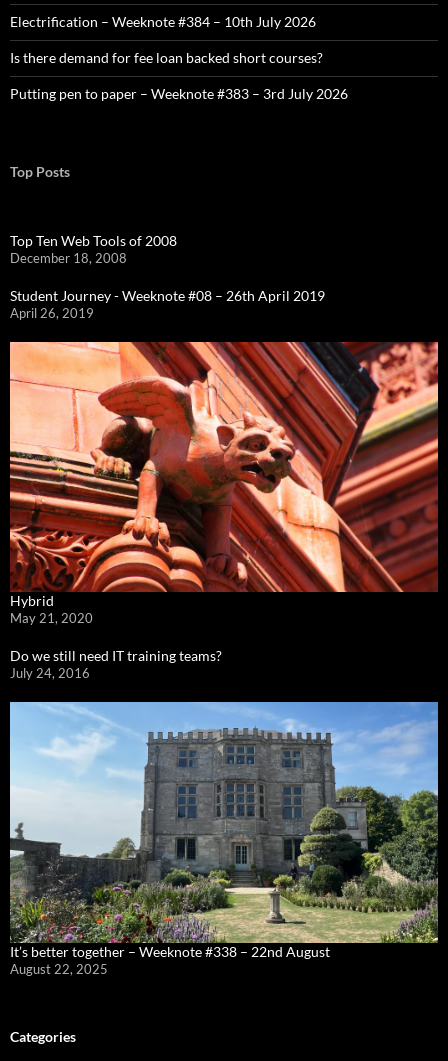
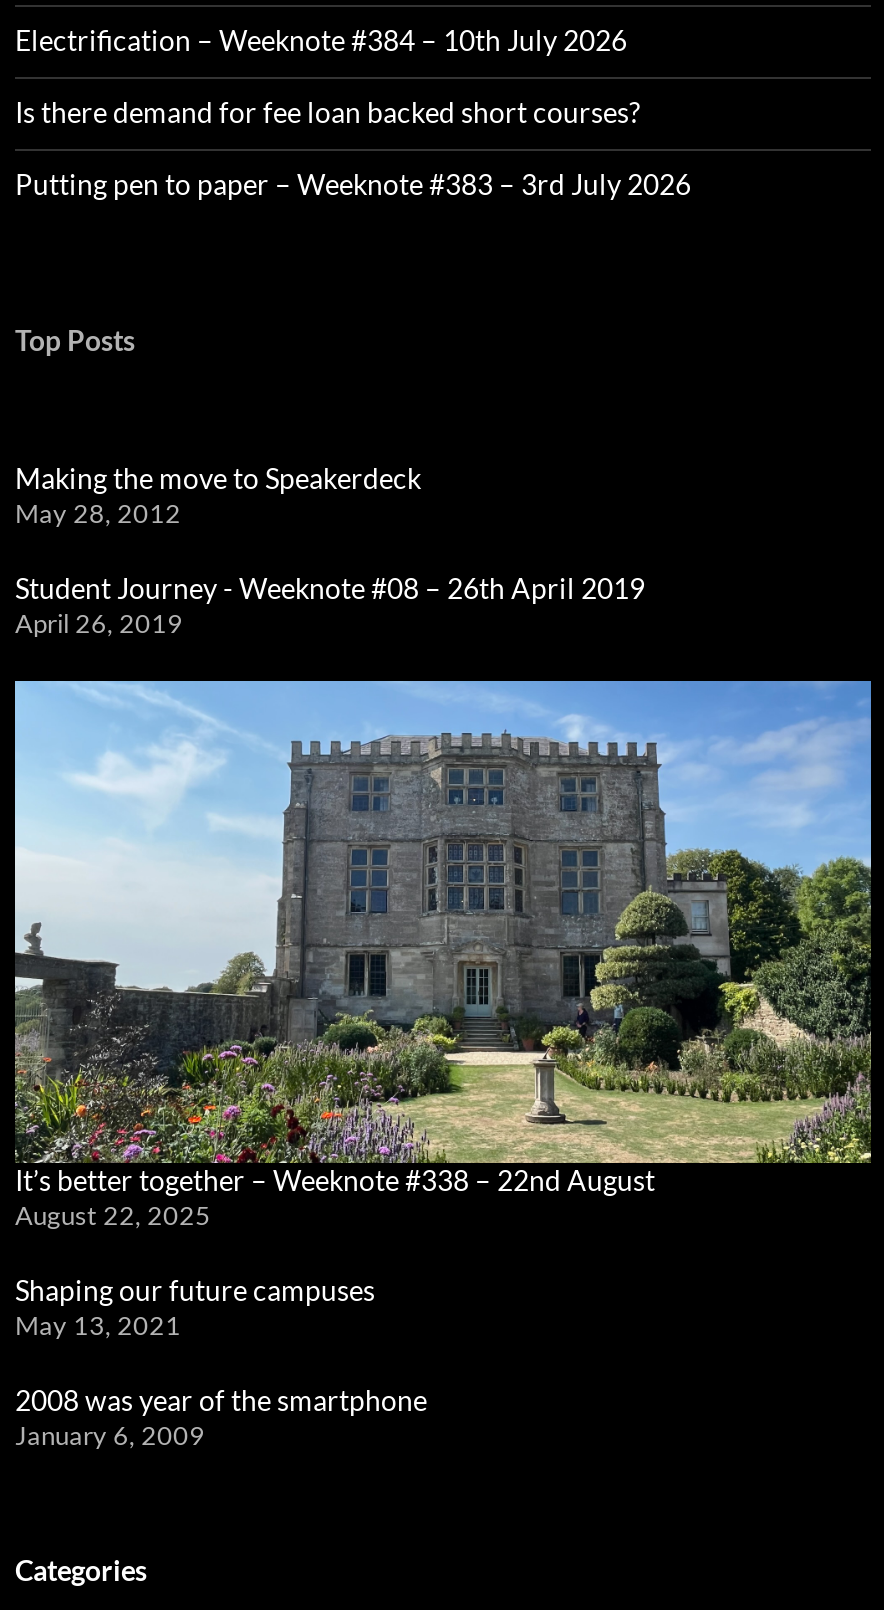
[10,232,177,266] Top Ten Web Tools of 2008 | December 18, 2008 -> [15,461,421,529] Making the move to Speakerdeck | May 28, 2012
[9,341,439,681] [image] | Hybrid | May 21, 2020 | Do we still need IT training teams? | July 24, 2016 -> none
moved [8,702,440,977] -> [11,681,875,1231]: [image] | It’s better together – Weeknote #338 – 22nd August | August 22, 2025
none -> [15,1273,427,1451] Shaping our future campuses | May 13, 2021 | 2008 was year of the smartphone | January 6, 2009

